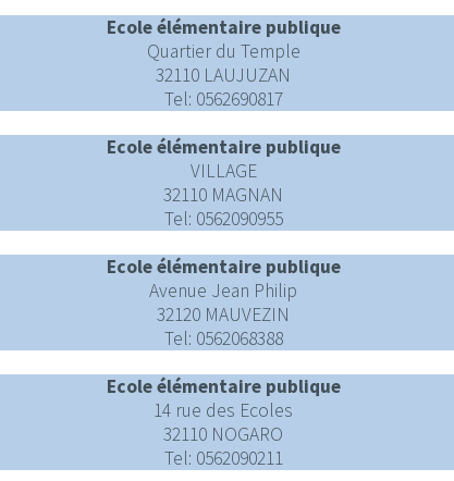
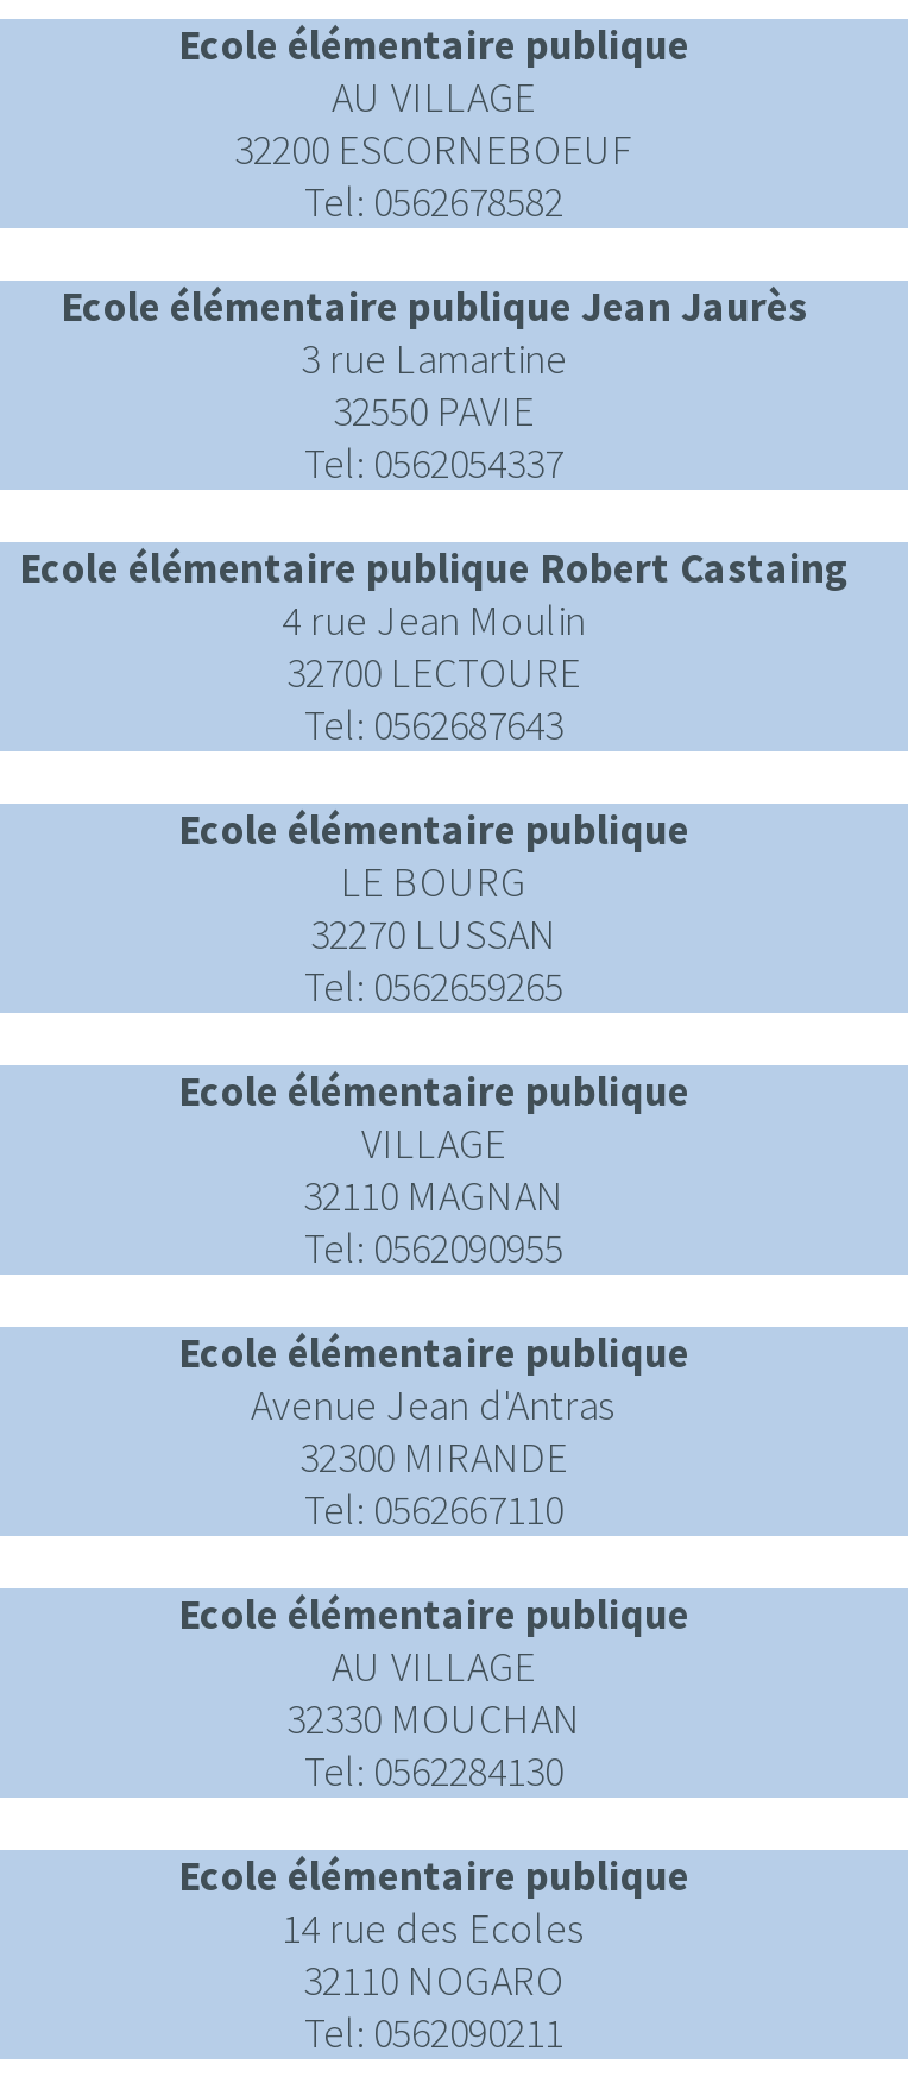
[146,39,300,111] Quartier du Temple | 32110 LAUJUZAN | Tel: 0562690817 -> [19,71,849,1013] AU VILLAGE | 32200 ESCORNEBOEUF | Tel: 0562678582 | Ecole élémentaire publique Jean Jaurès | 3 rue Lamartine | 32550 PAVIE | Tel: 0562054337 | Ecole élémentaire publique Robert Castaing | 4 rue Jean Moulin | 32700 LECTOURE | Tel: 0562687643 | Ecole élémentaire publique | LE BOURG | 32270 LUSSAN | Tel: 0562659265
[149,279,297,350] Avenue Jean Philip | 32120 MAUVEZIN | Tel: 0562068388 -> [178,1379,689,1798] Avenue Jean d'Antras | 32300 MIRANDE | Tel: 0562667110 | Ecole élémentaire publique | AU VILLAGE | 32330 MOUCHAN | Tel: 0562284130

